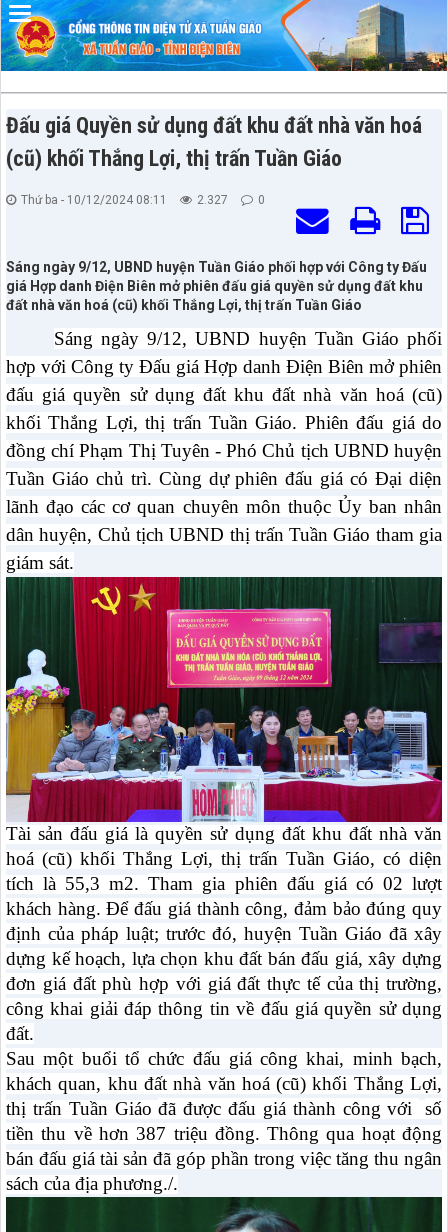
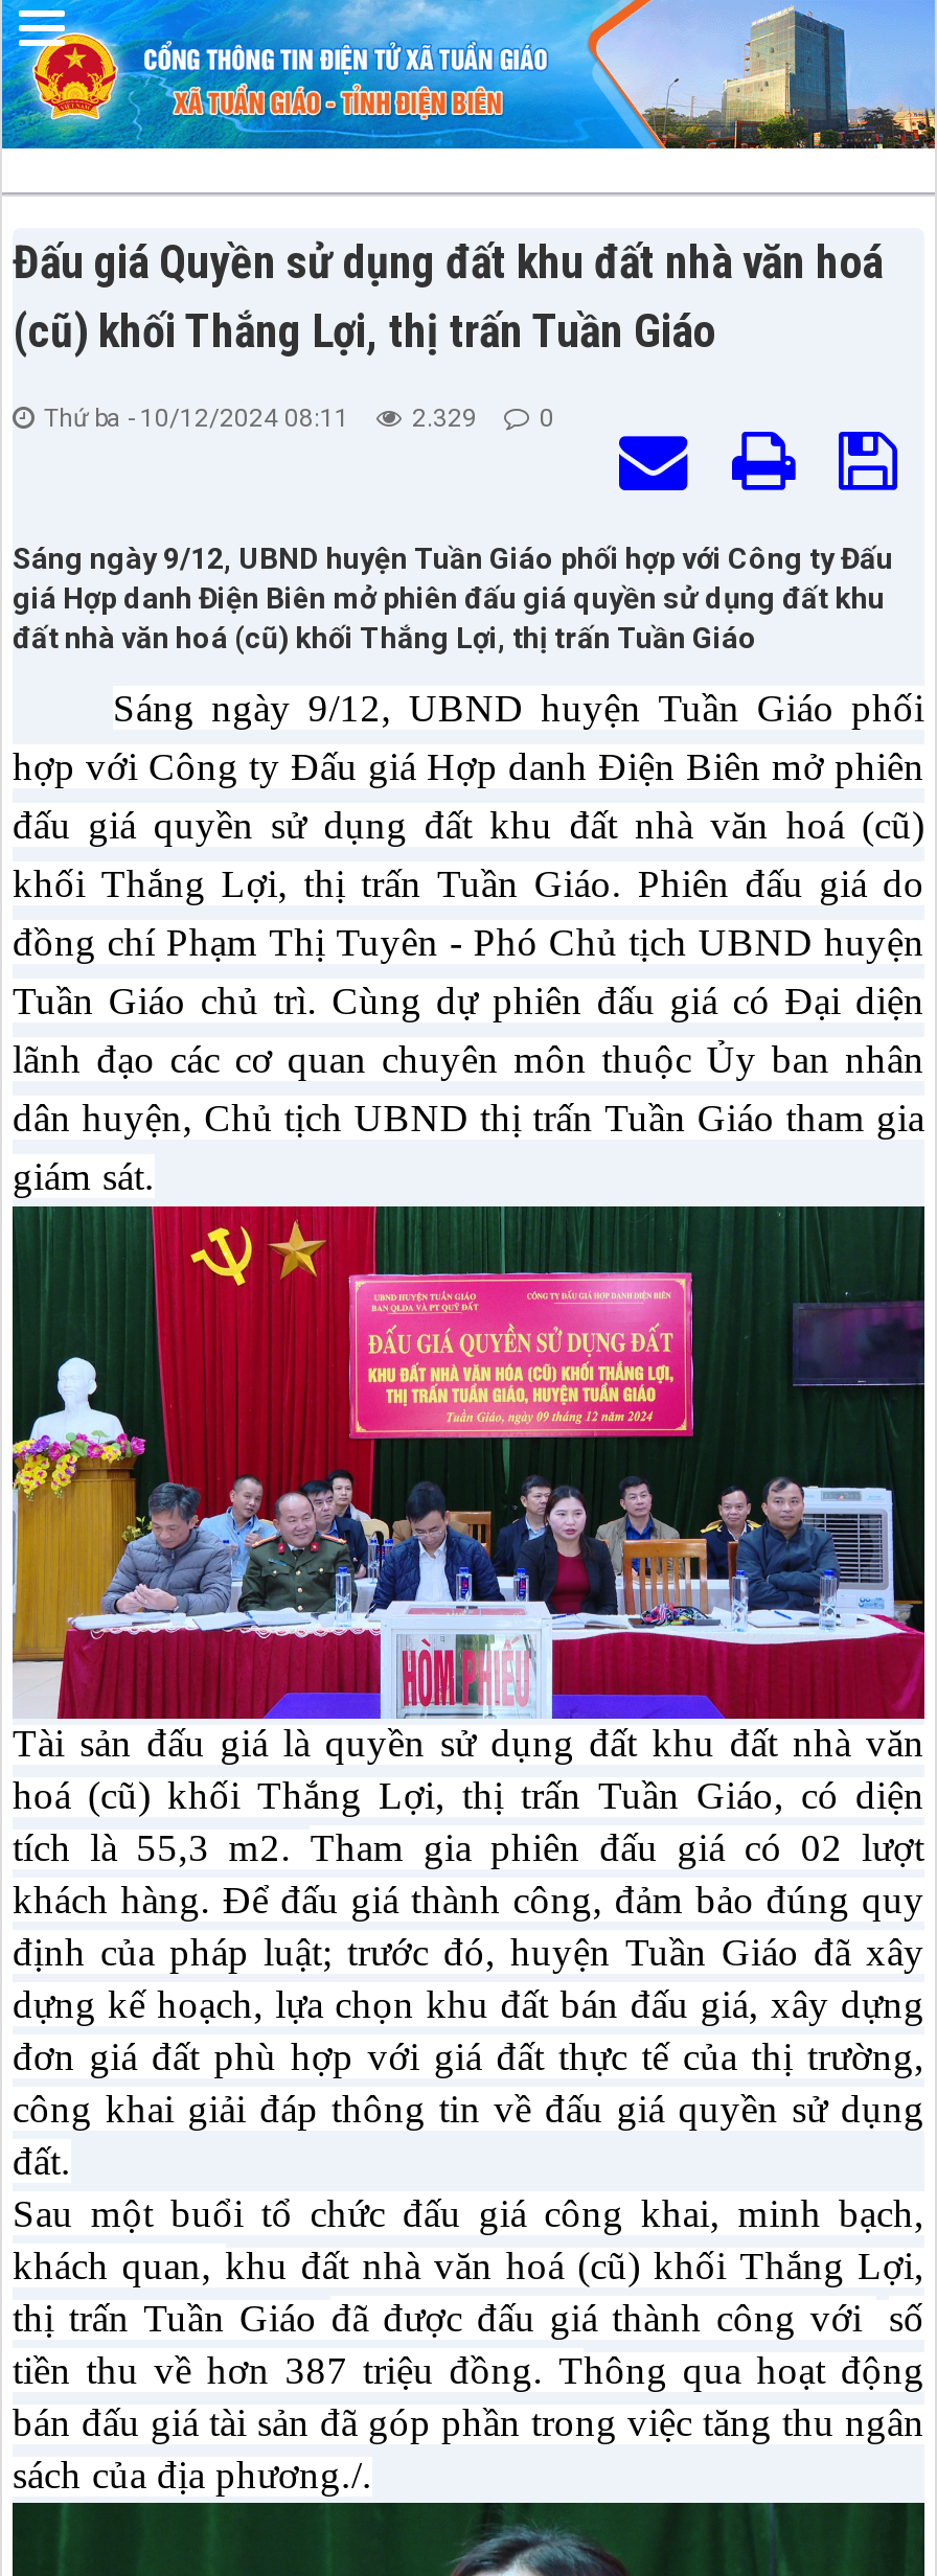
[197,193,228,207] 2.327 -> [412,403,477,432] 2.329

